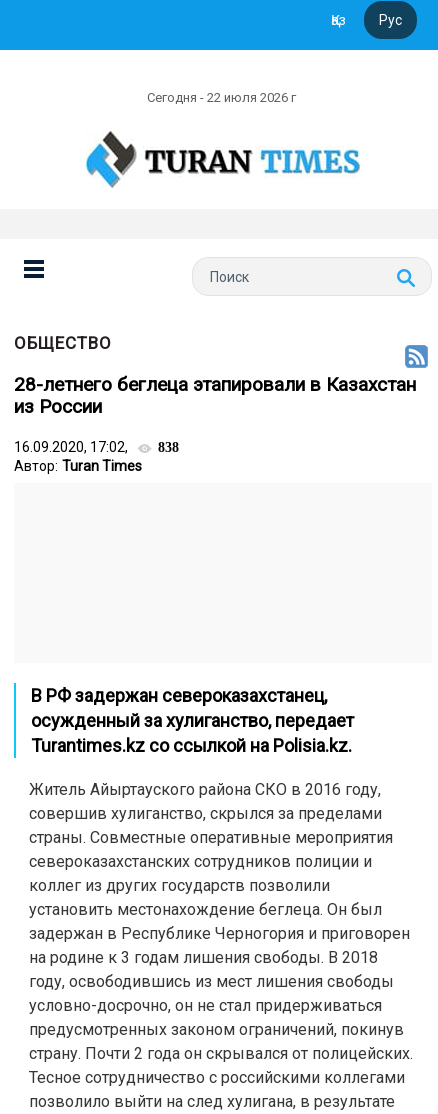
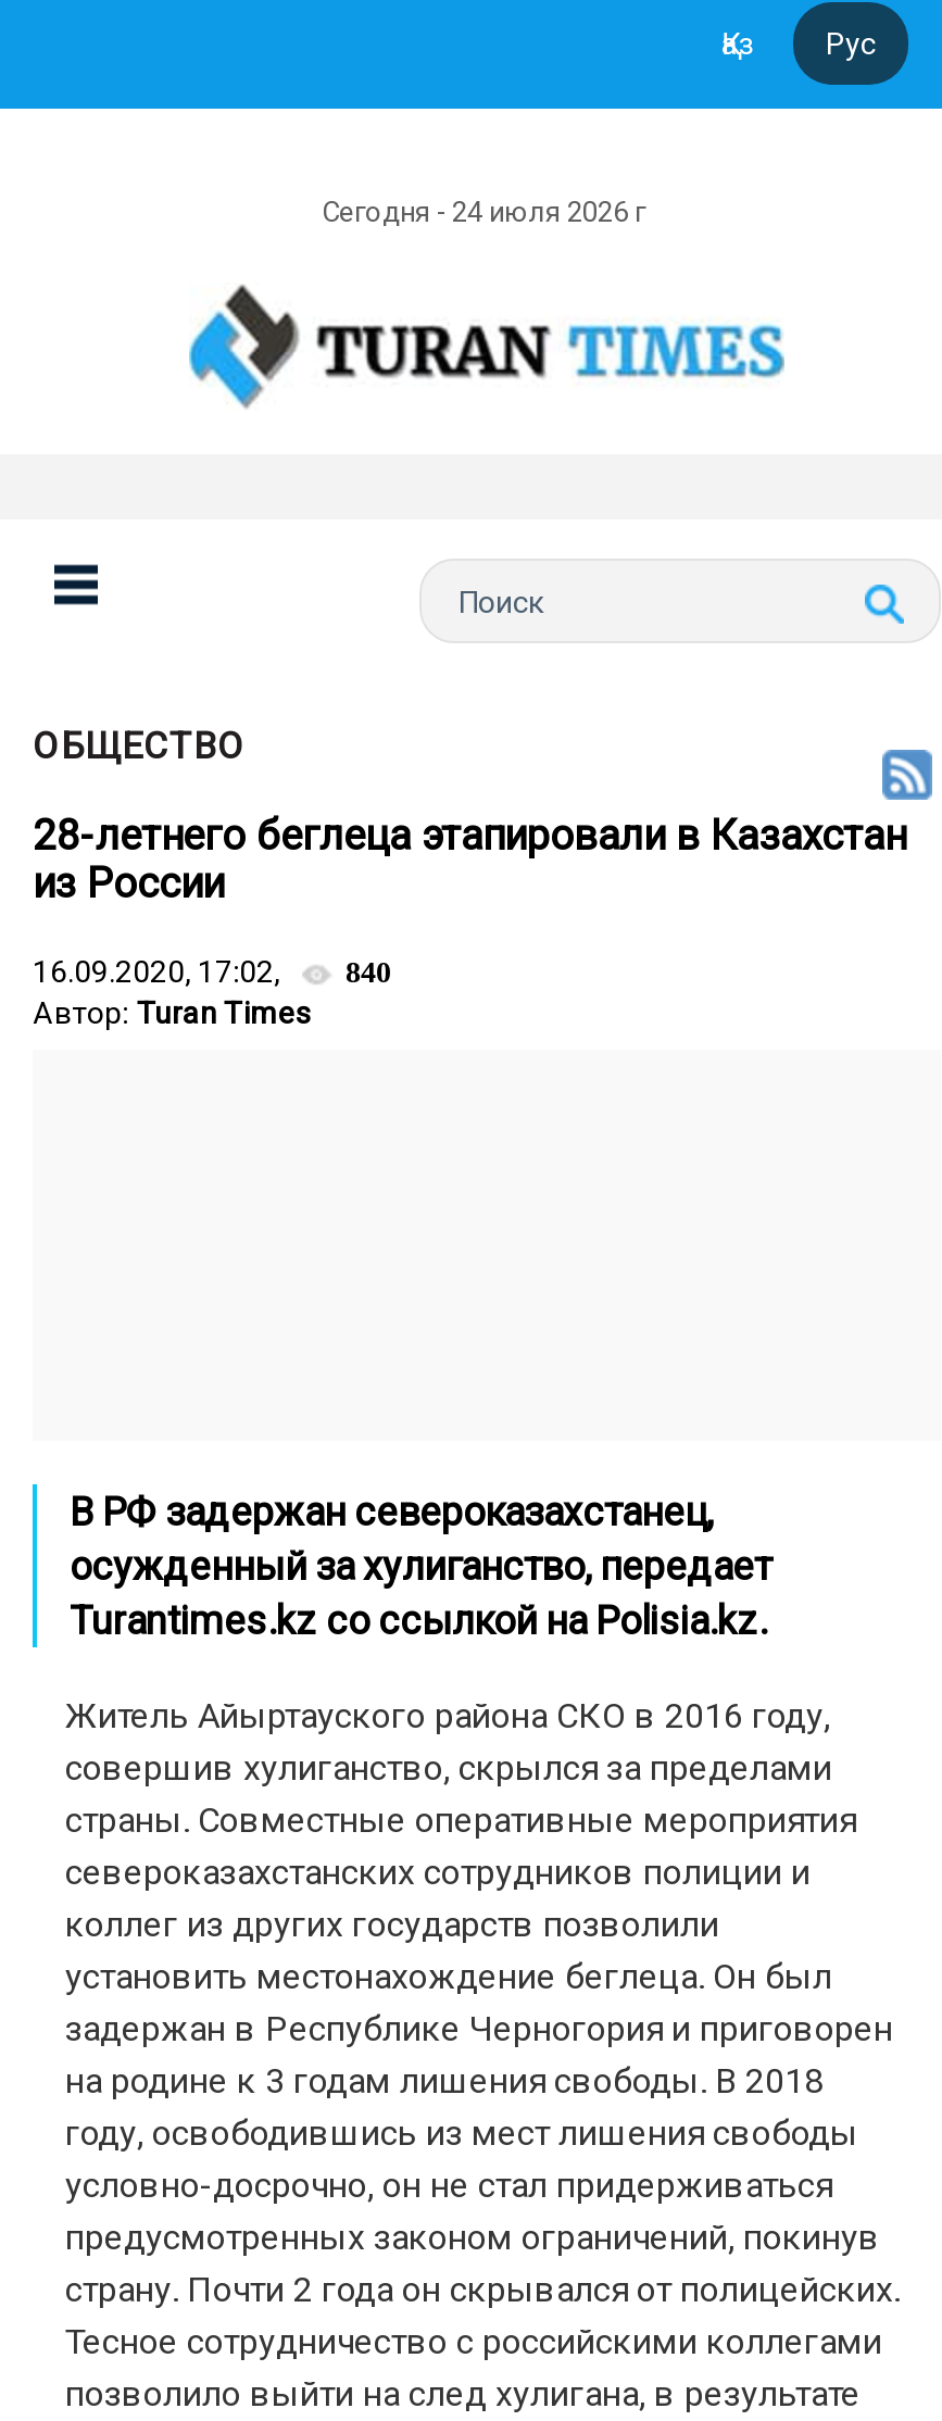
[147,90,299,105] Сегодня - 22 июля 2026 г -> [322,196,652,228] Сегодня - 24 июля 2026 г
[14,439,179,455] 16.09.2020, 17:02, 838 -> [33,954,391,989] 16.09.2020, 17:02, 840

